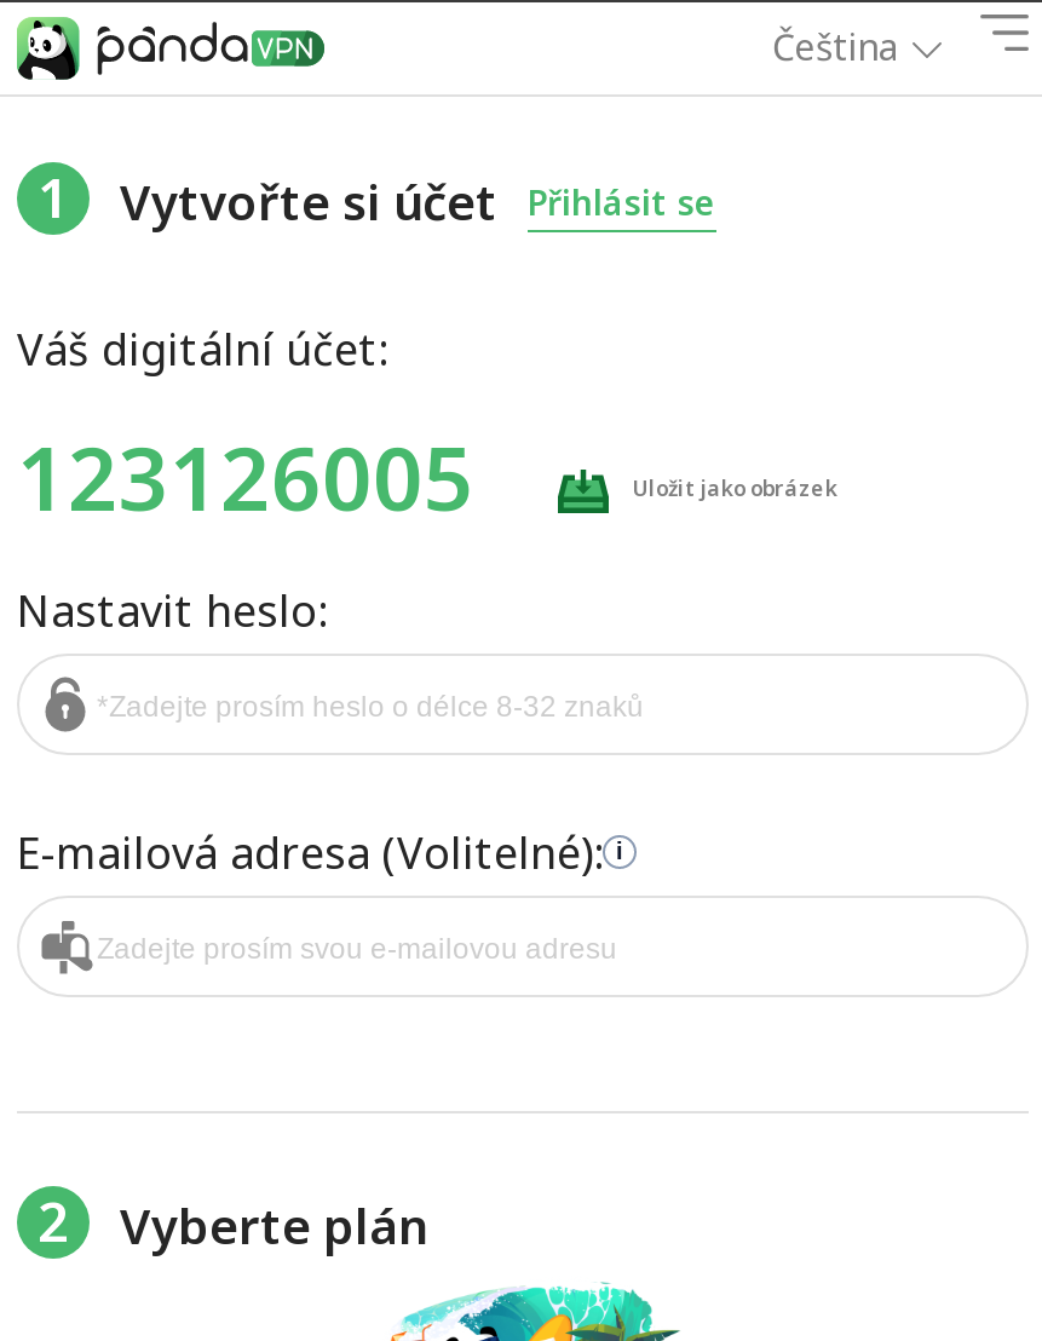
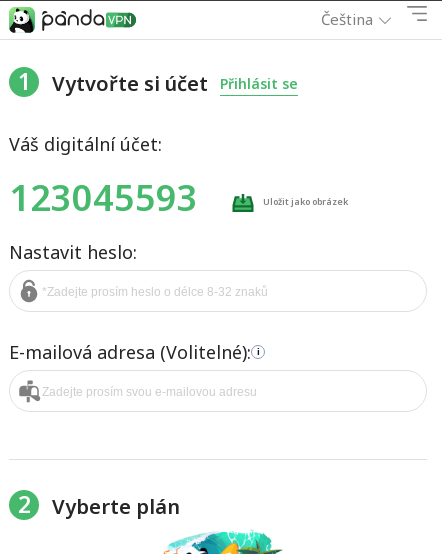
[17,418,474,536] 123126005 -> [9,173,198,222] 123045593

